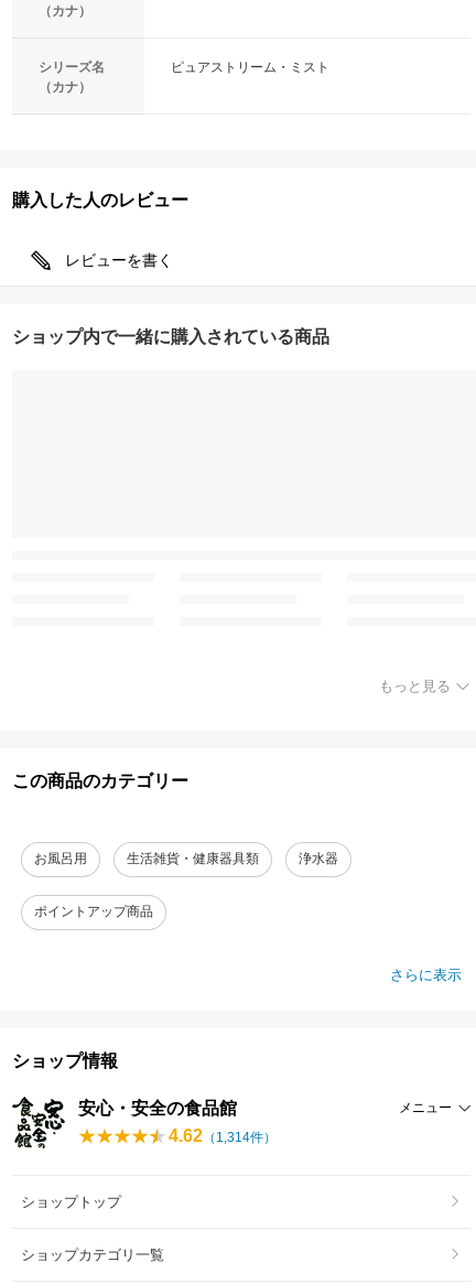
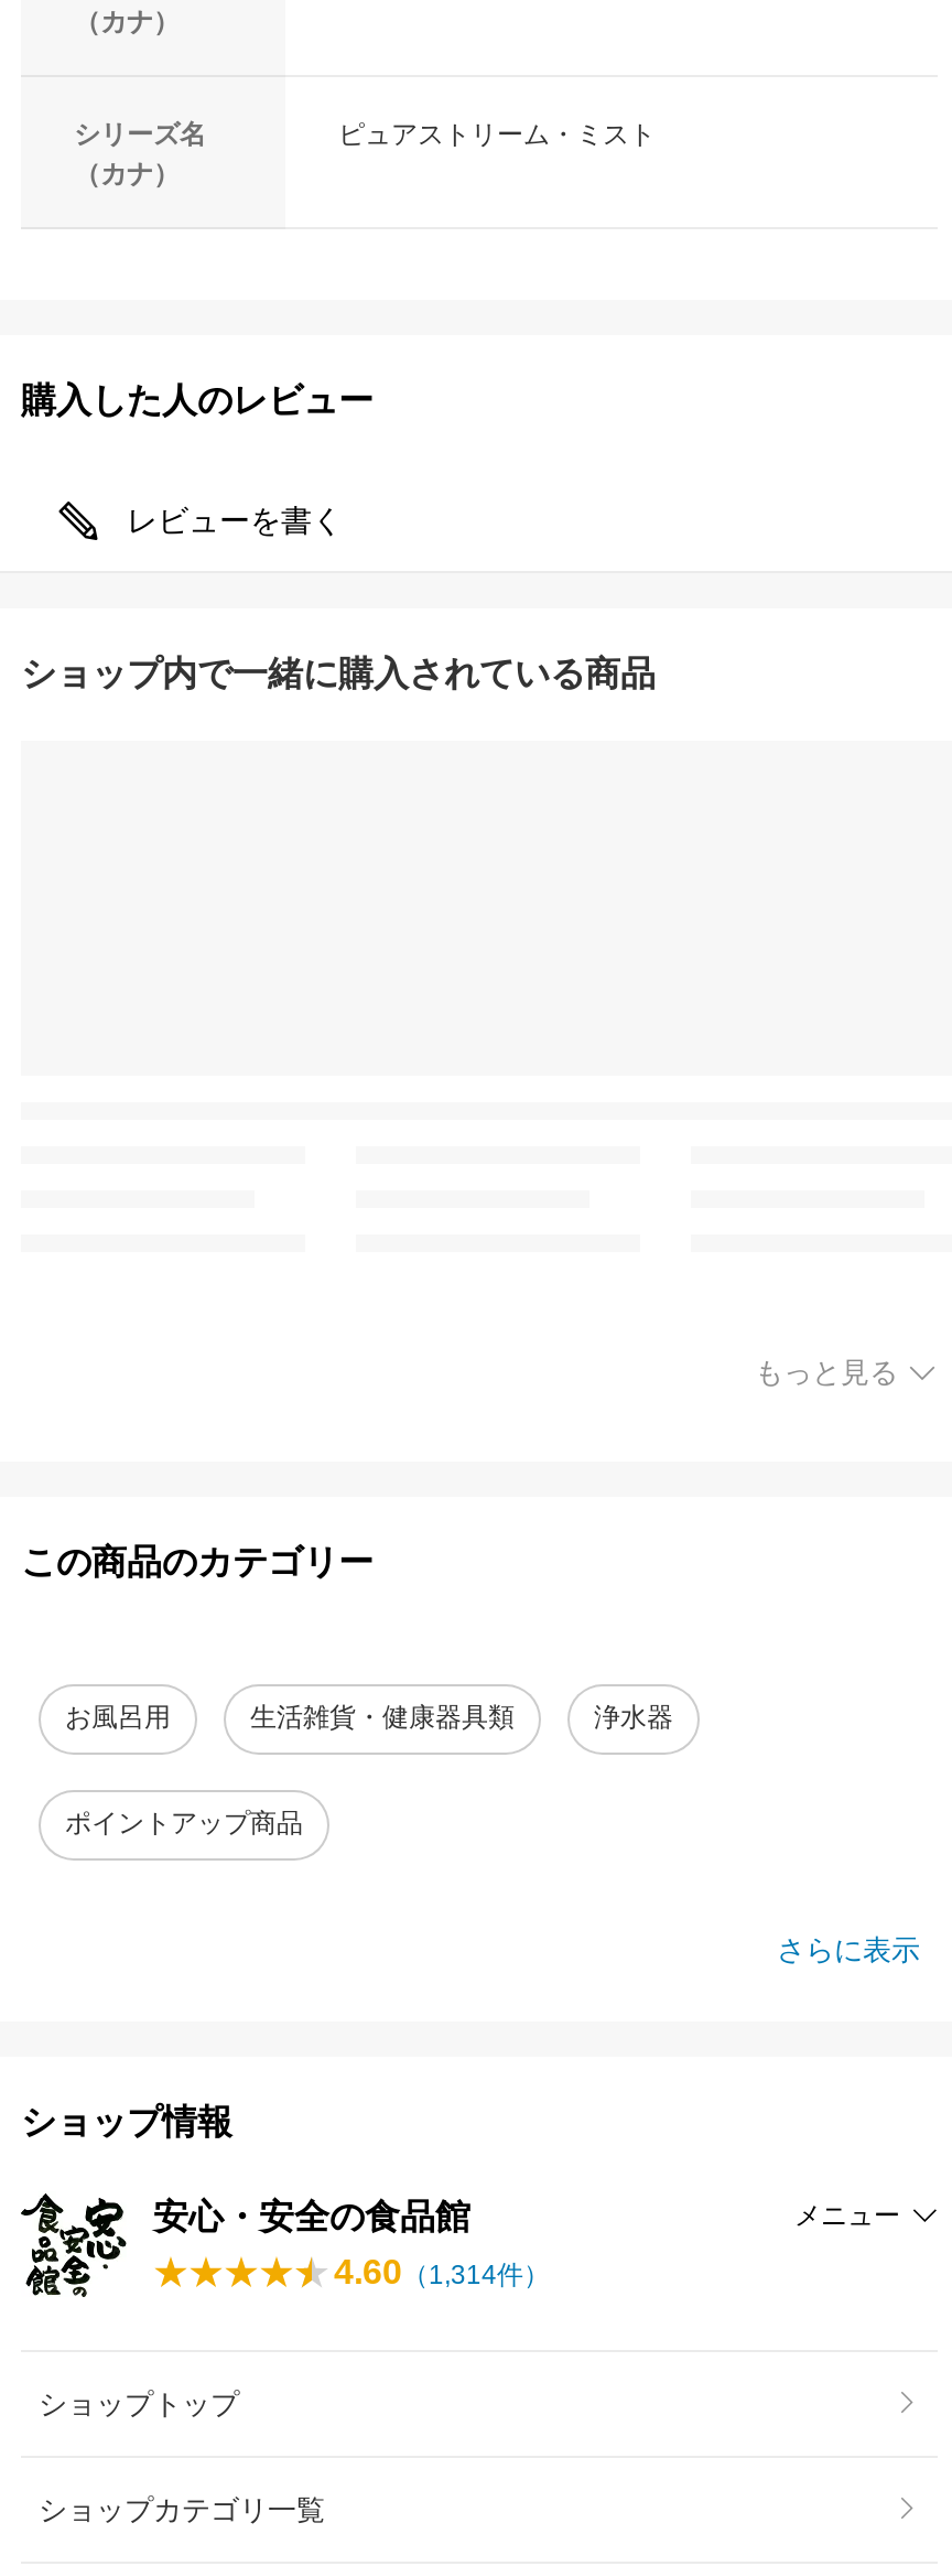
[169,1126,277,1145] 4.62（1,314件） -> [334,2252,550,2290] 4.60（1,314件）

